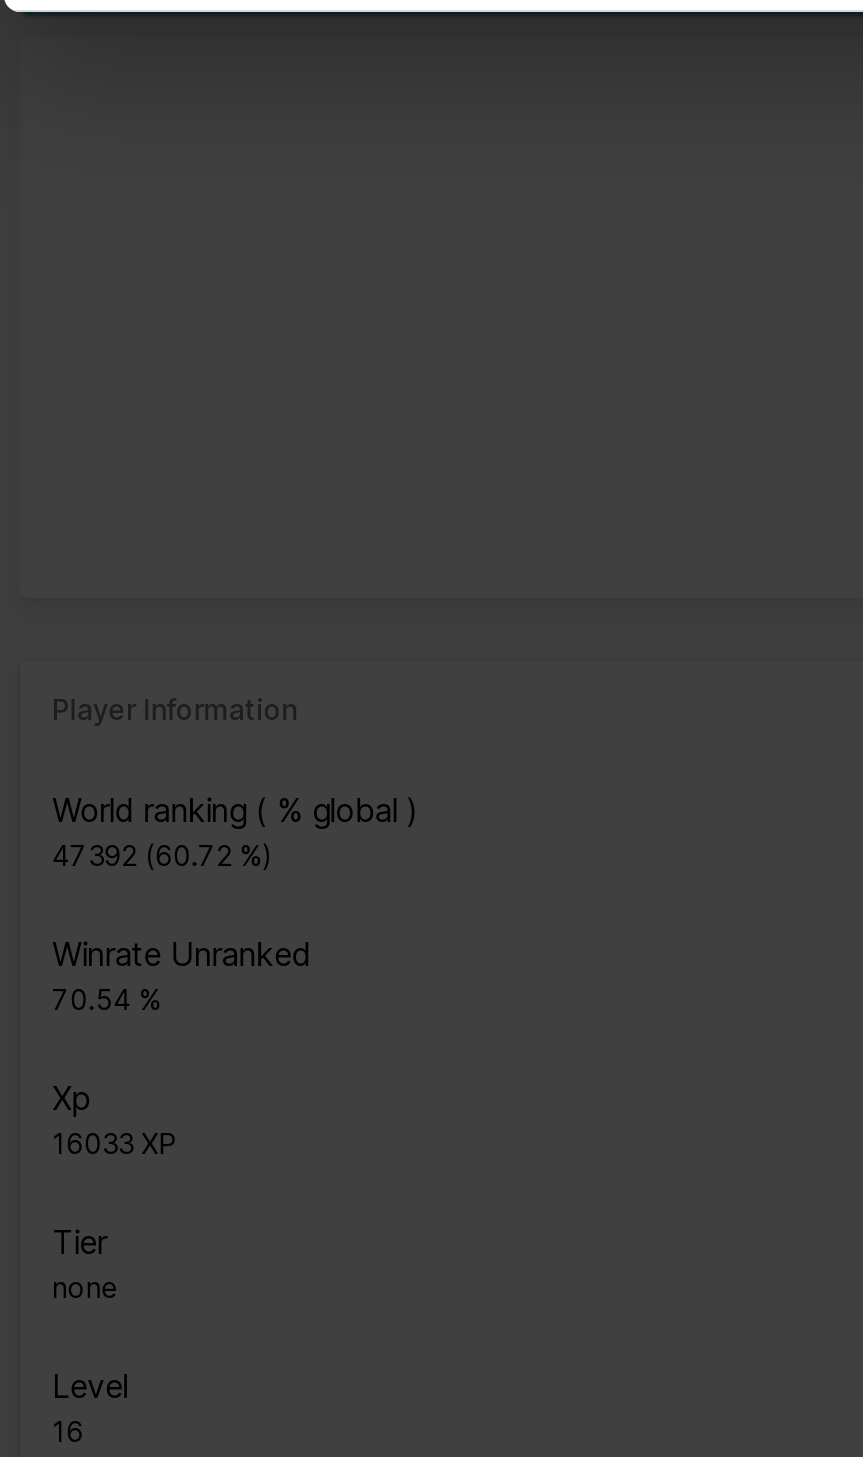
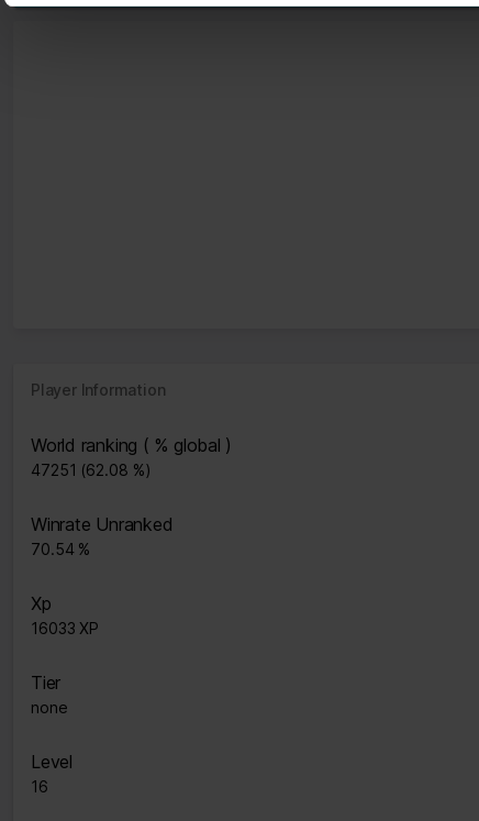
[52,838,274,872] 47392 (60.72 %) -> [31,461,151,479] 47251 (62.08 %)

